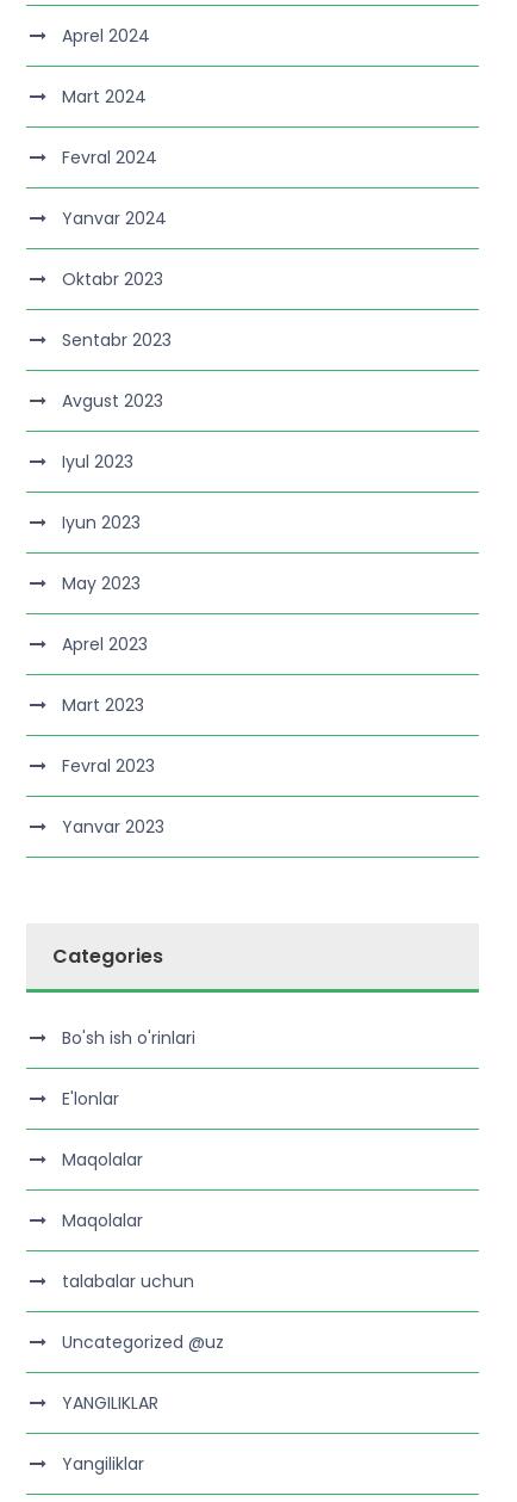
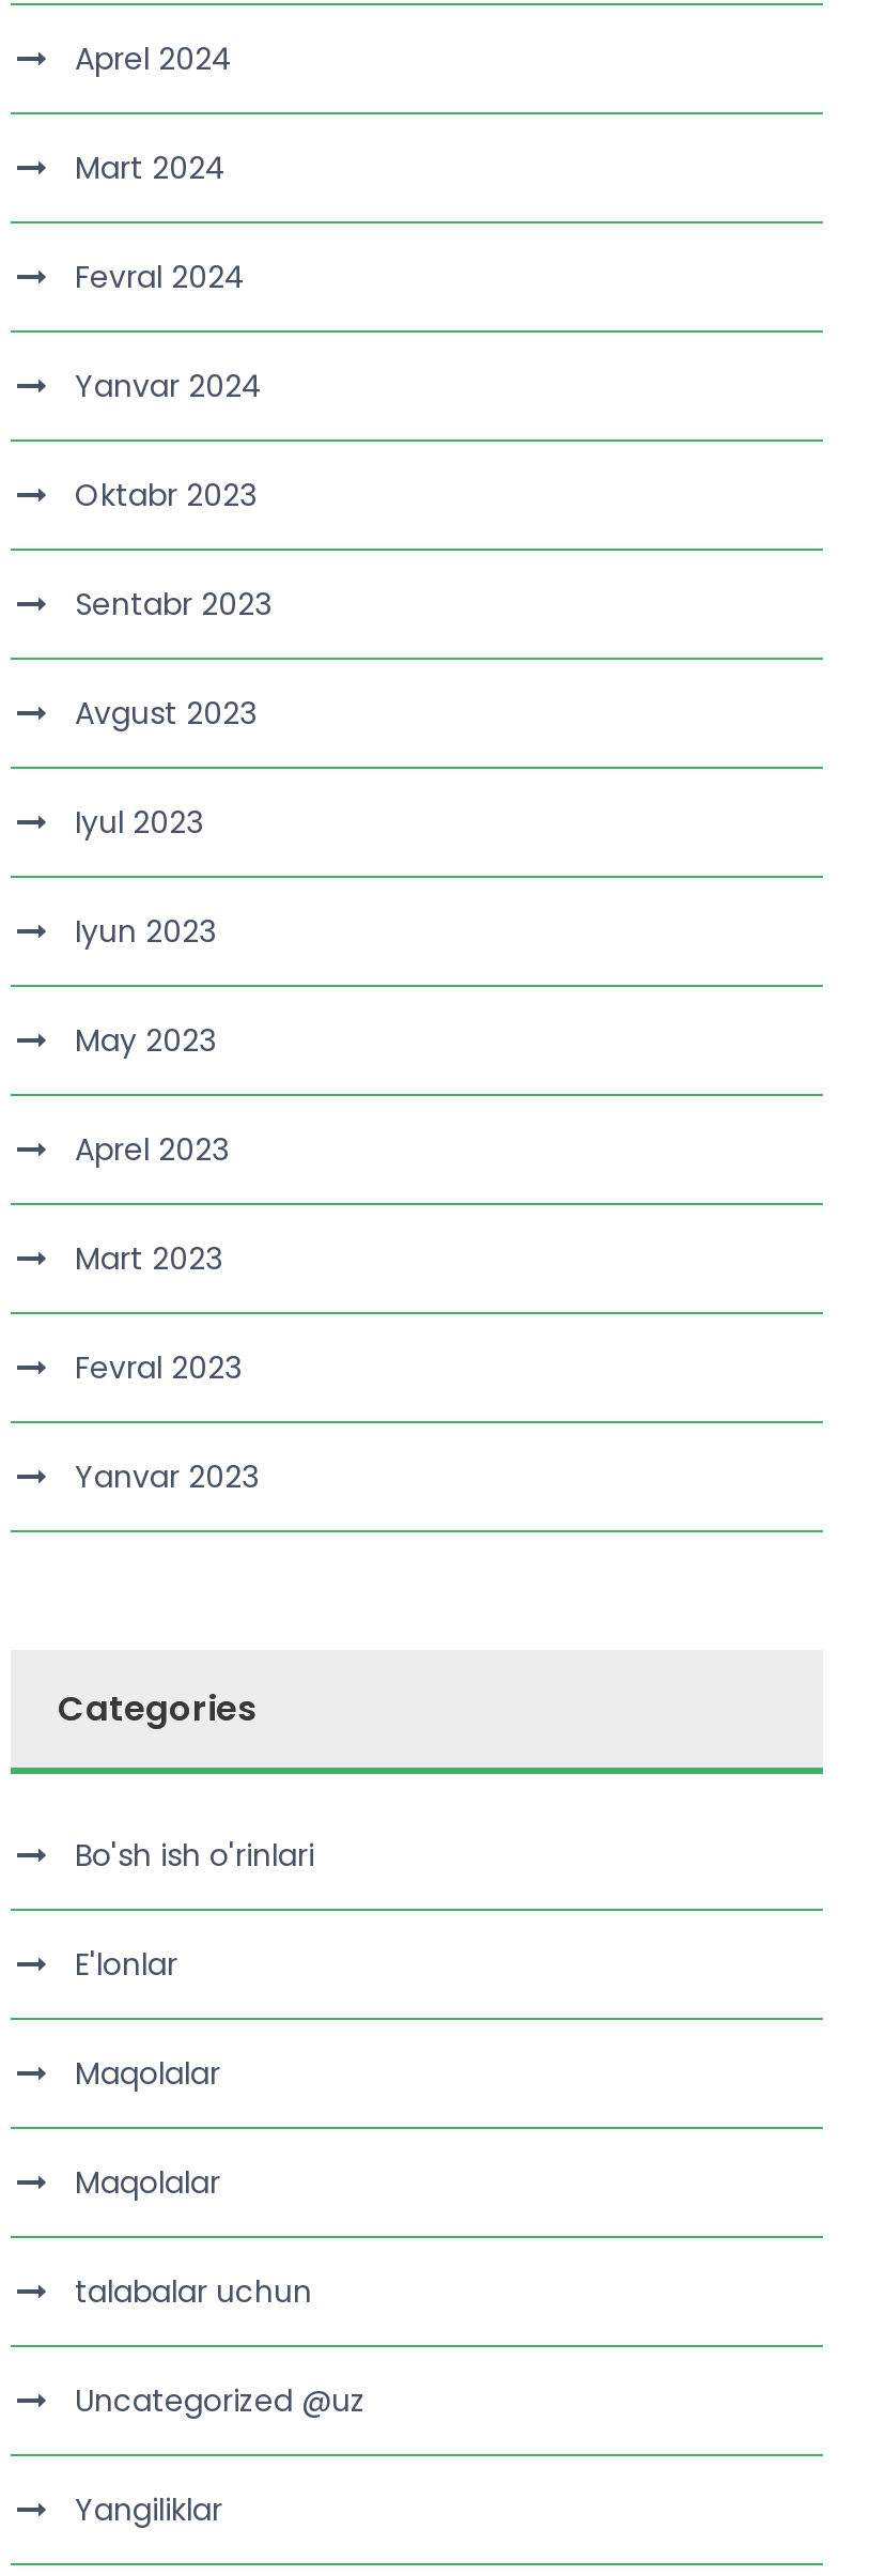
[62,1391,158,1415] YANGILIKLAR -> none

